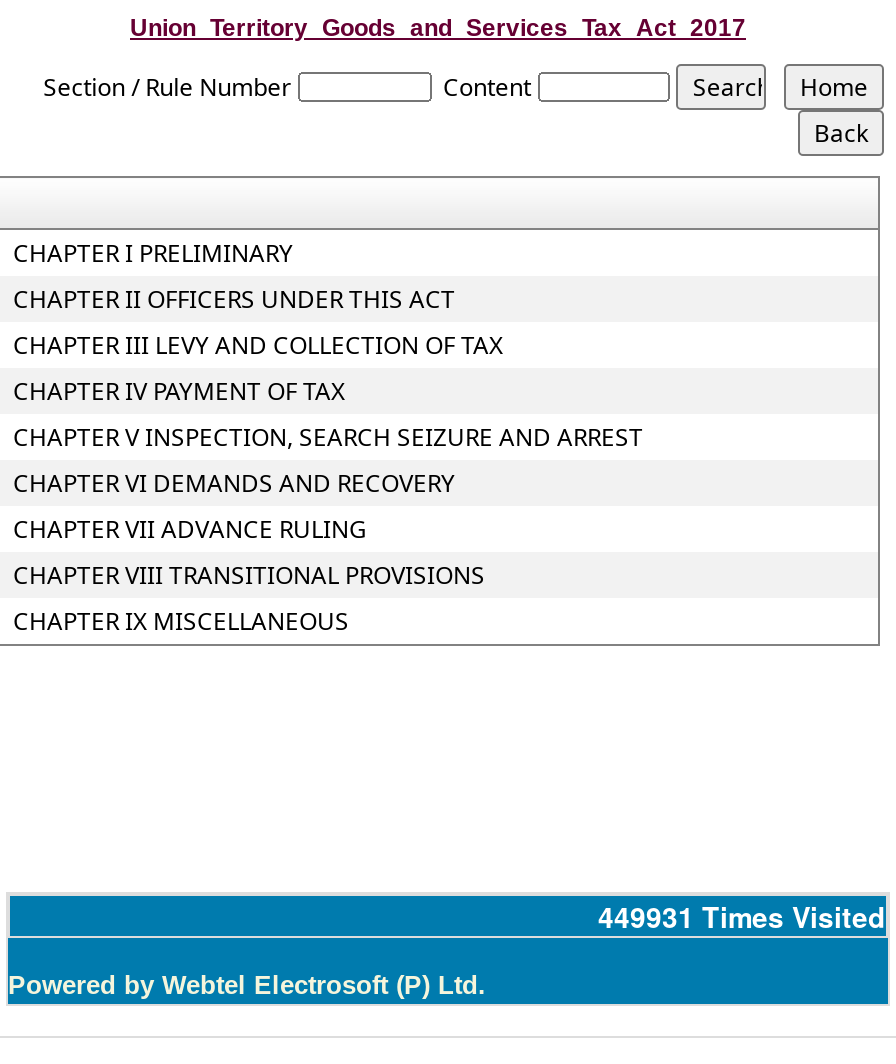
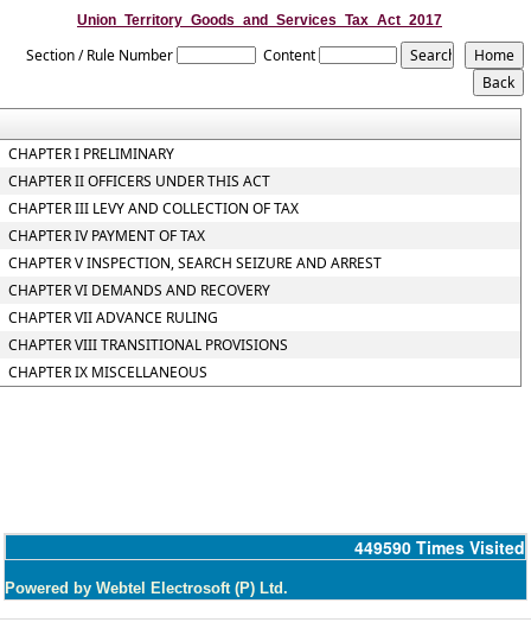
[598,896,886,936] 449931 Times Visited -> [354,535,525,559] 449590 Times Visited

